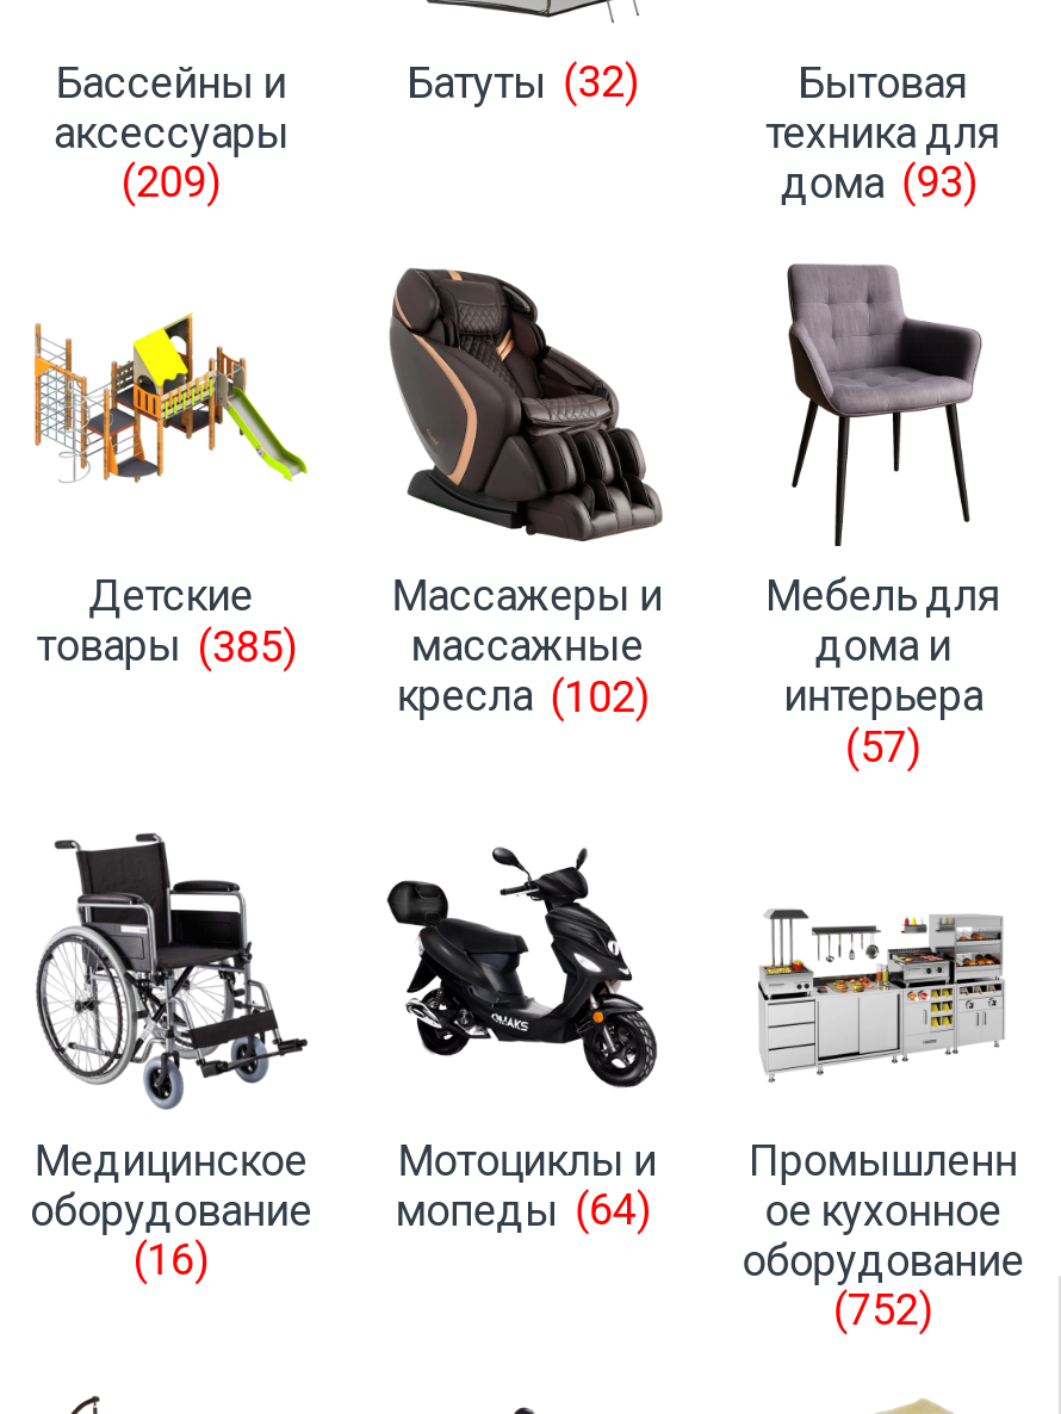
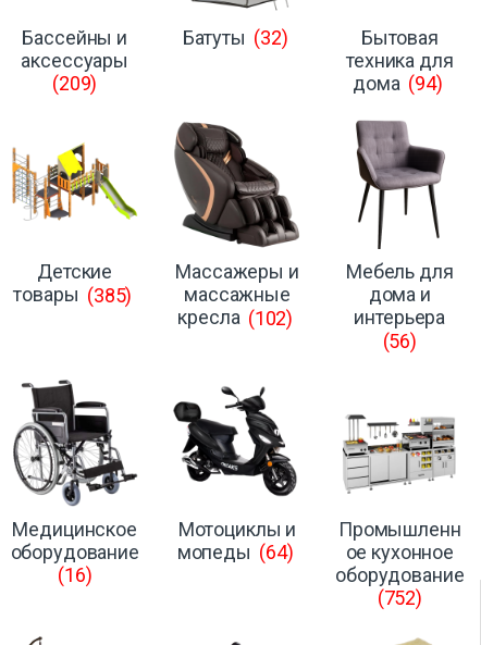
[780,157,977,207] дома (93) -> [353,72,443,95] дома (94)
[845,721,920,771] (57) -> [383,329,417,352] (56)

